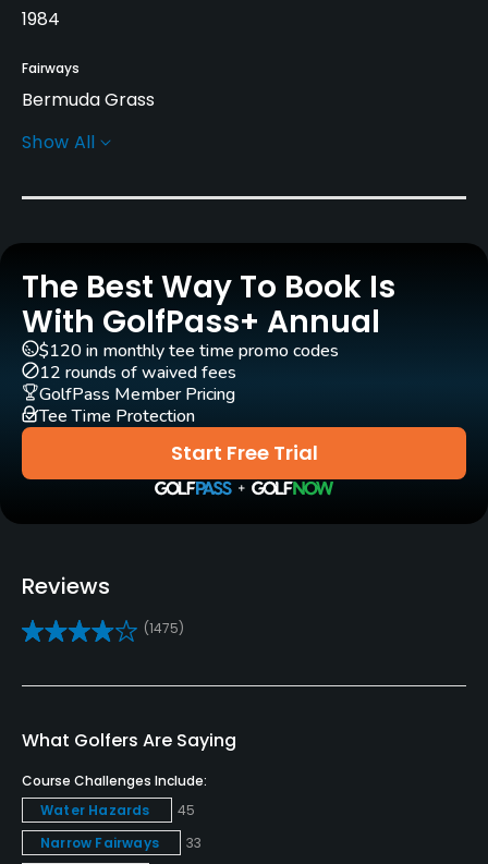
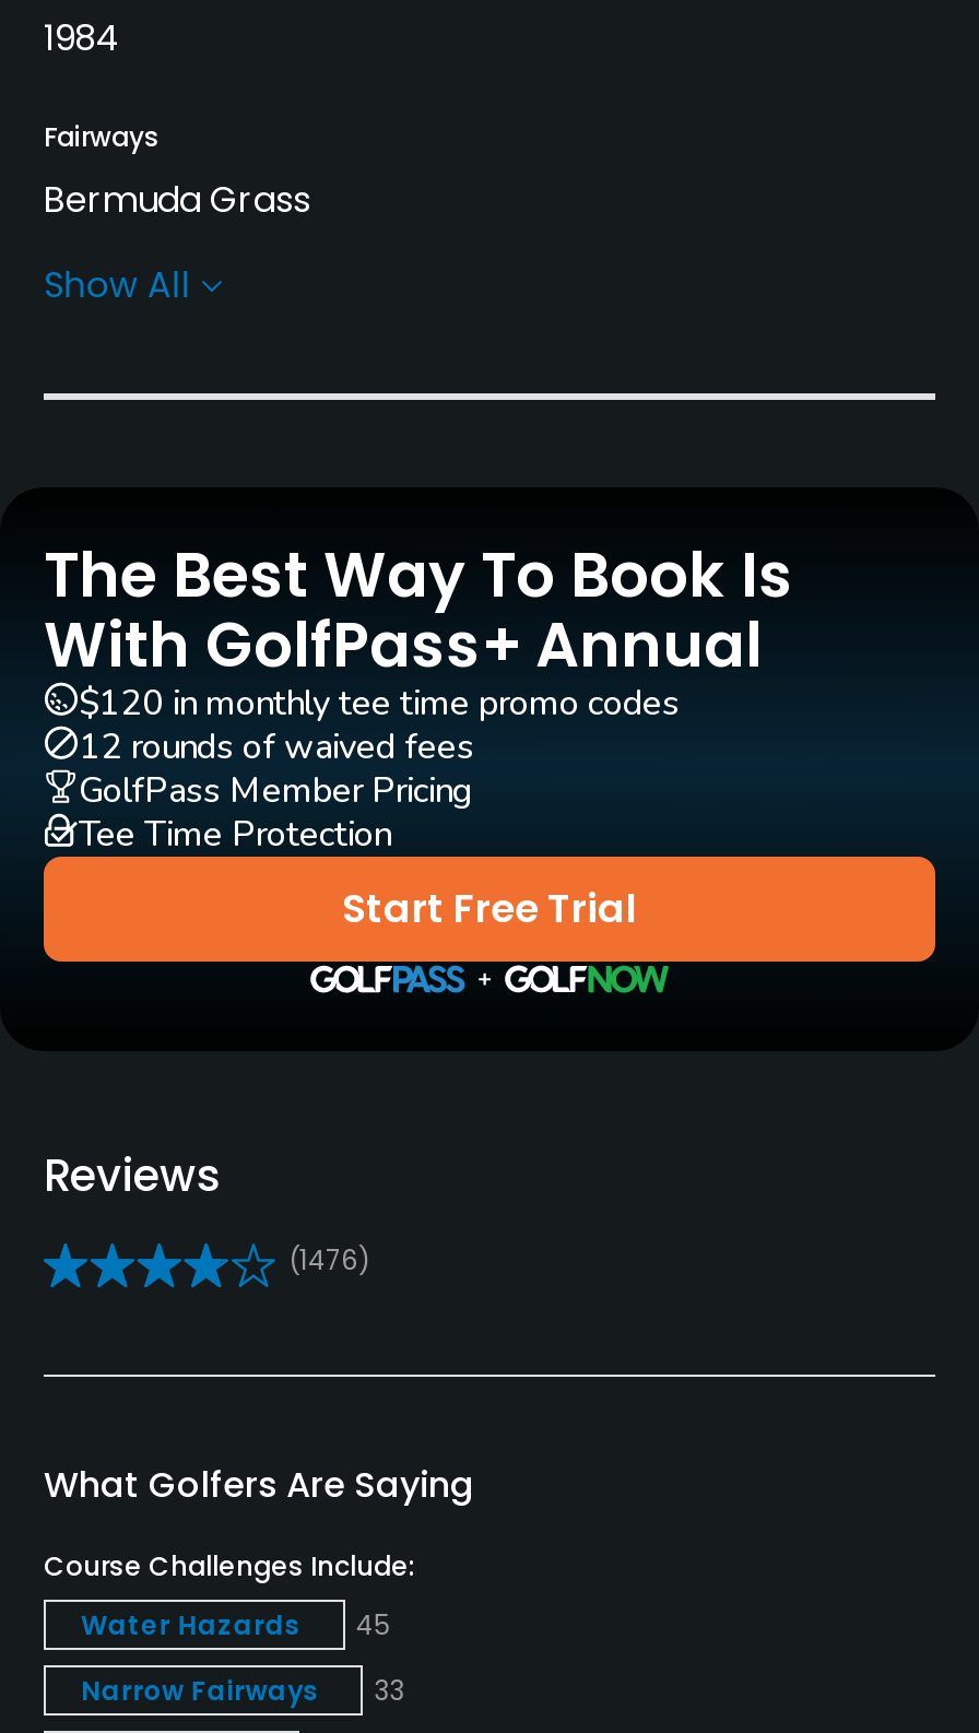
[144,619,184,638] (1475) -> [288,1242,369,1279] (1476)

